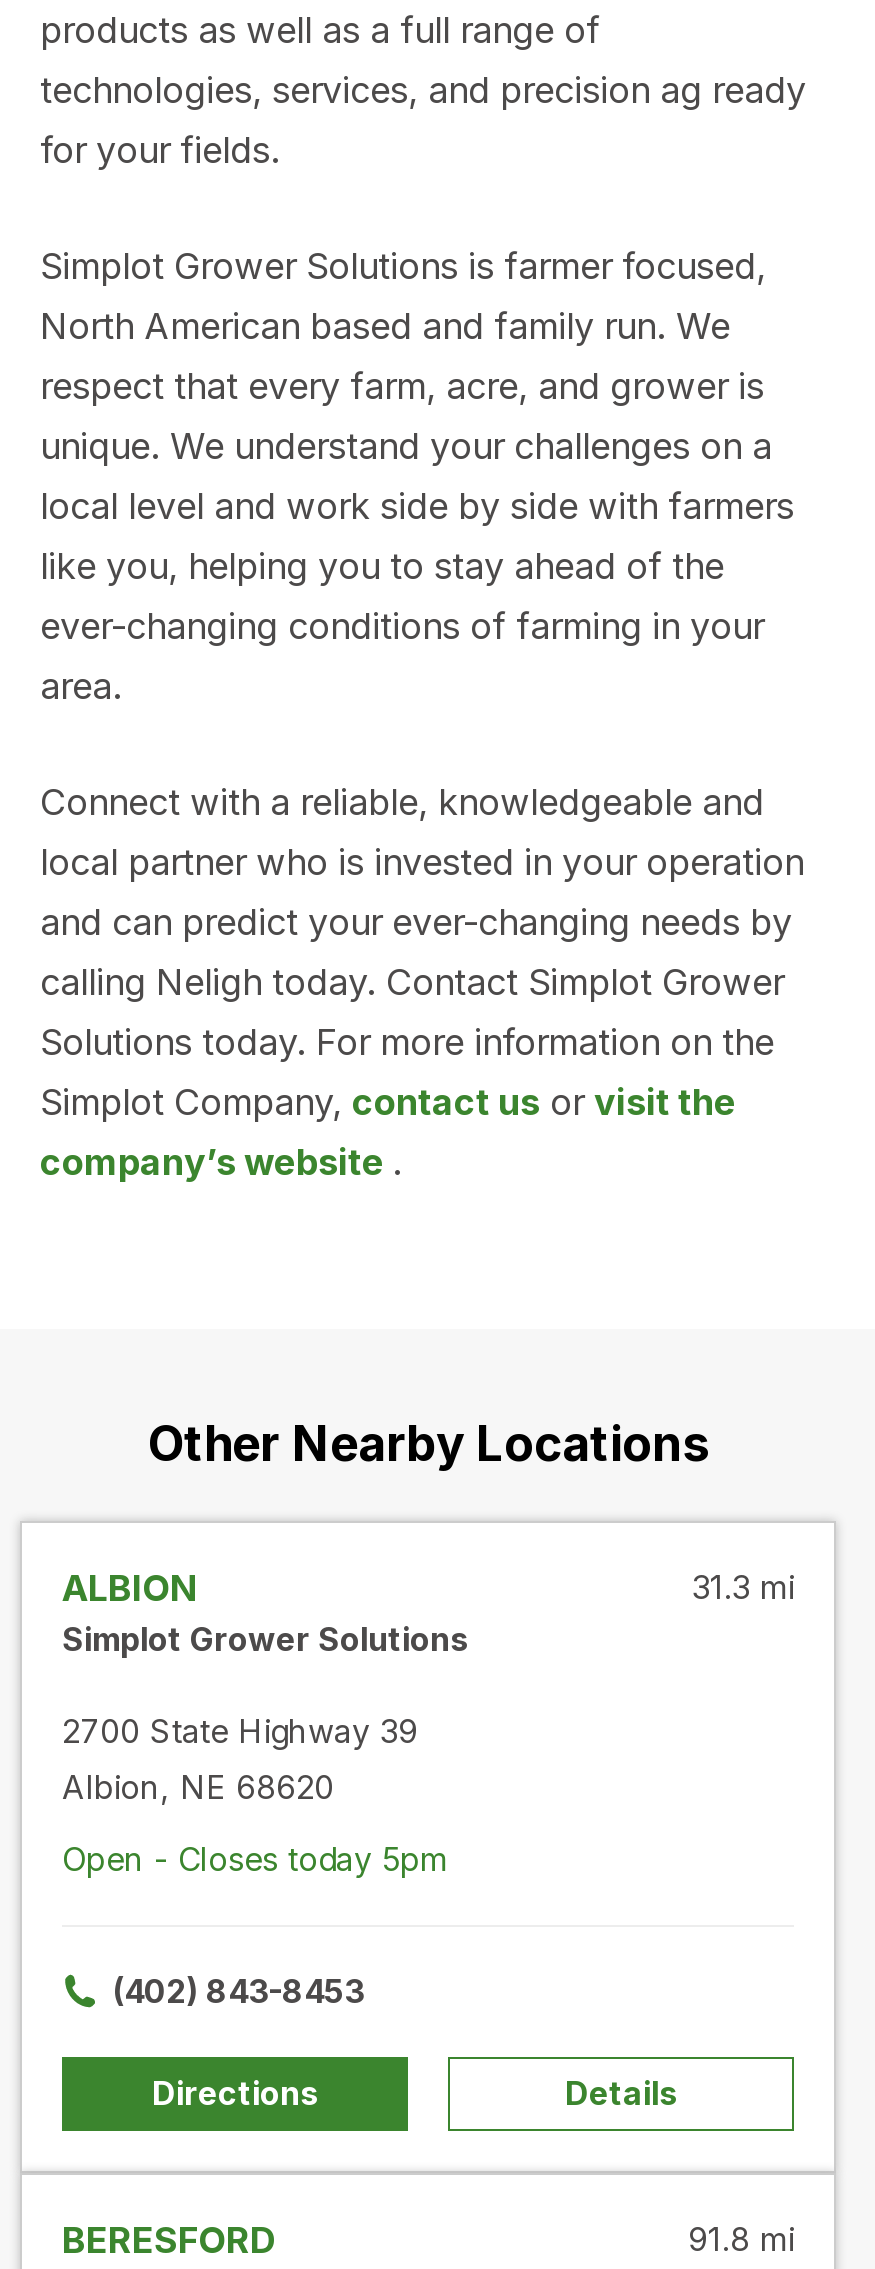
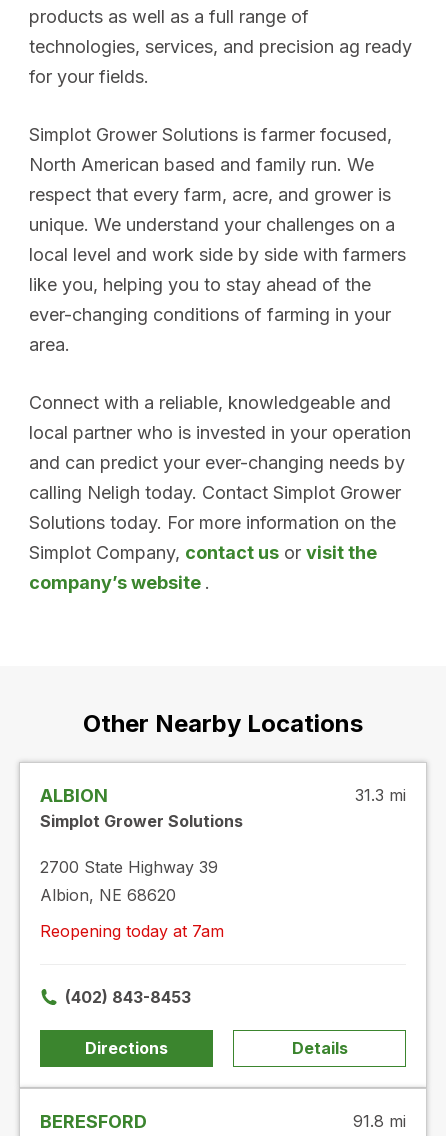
[62,1839,448,1879] Open - Closes today 5pm -> [40,921,224,941] Reopening today at 7am

